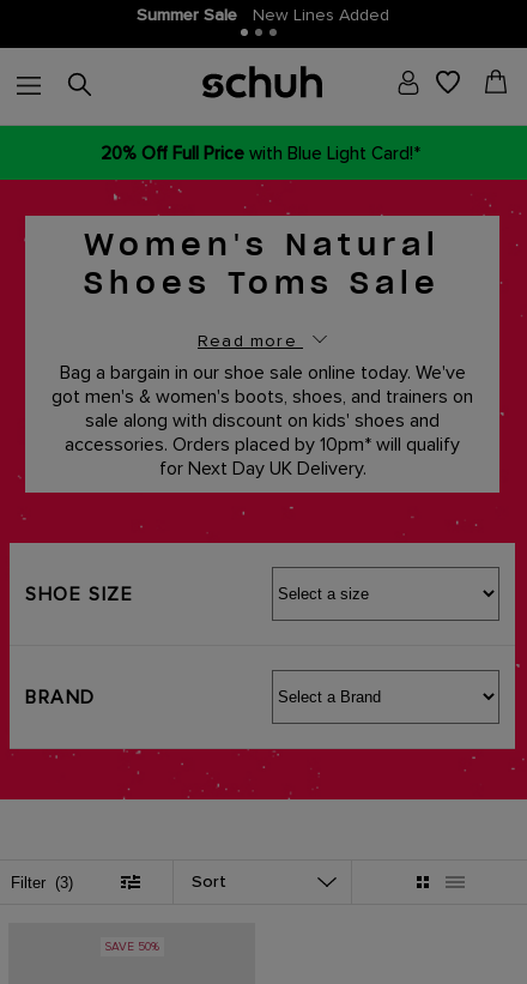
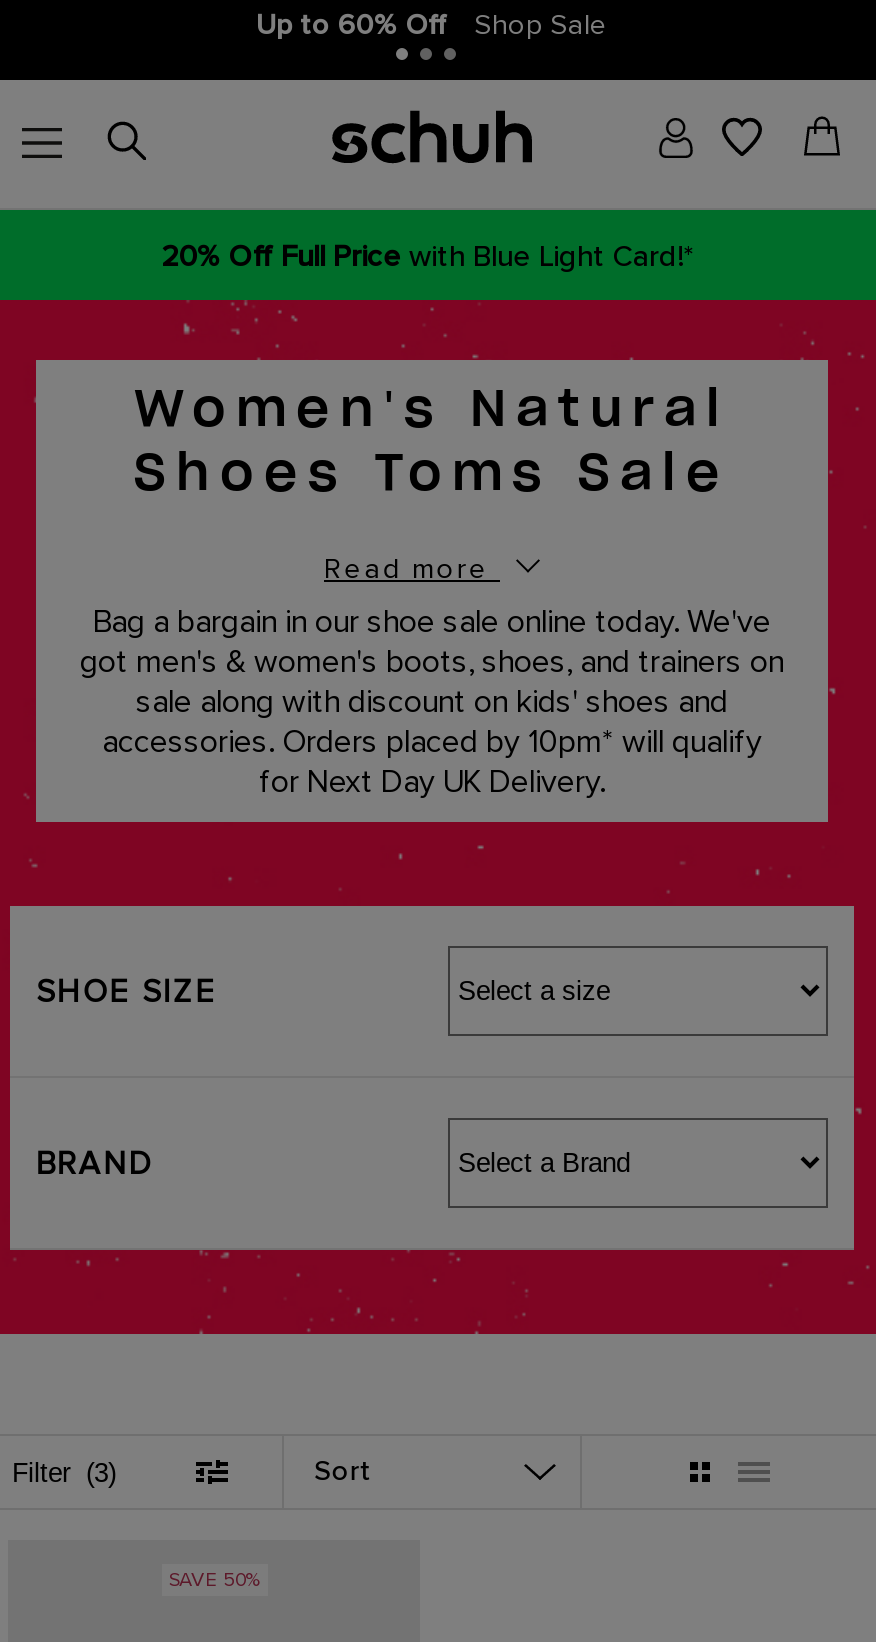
[136,5,389,25] Summer Sale | New Lines Added -> [256,8,608,42] Up to 60% Off | Shop Sale

